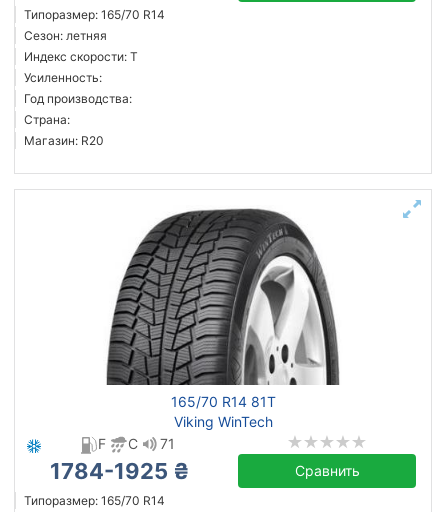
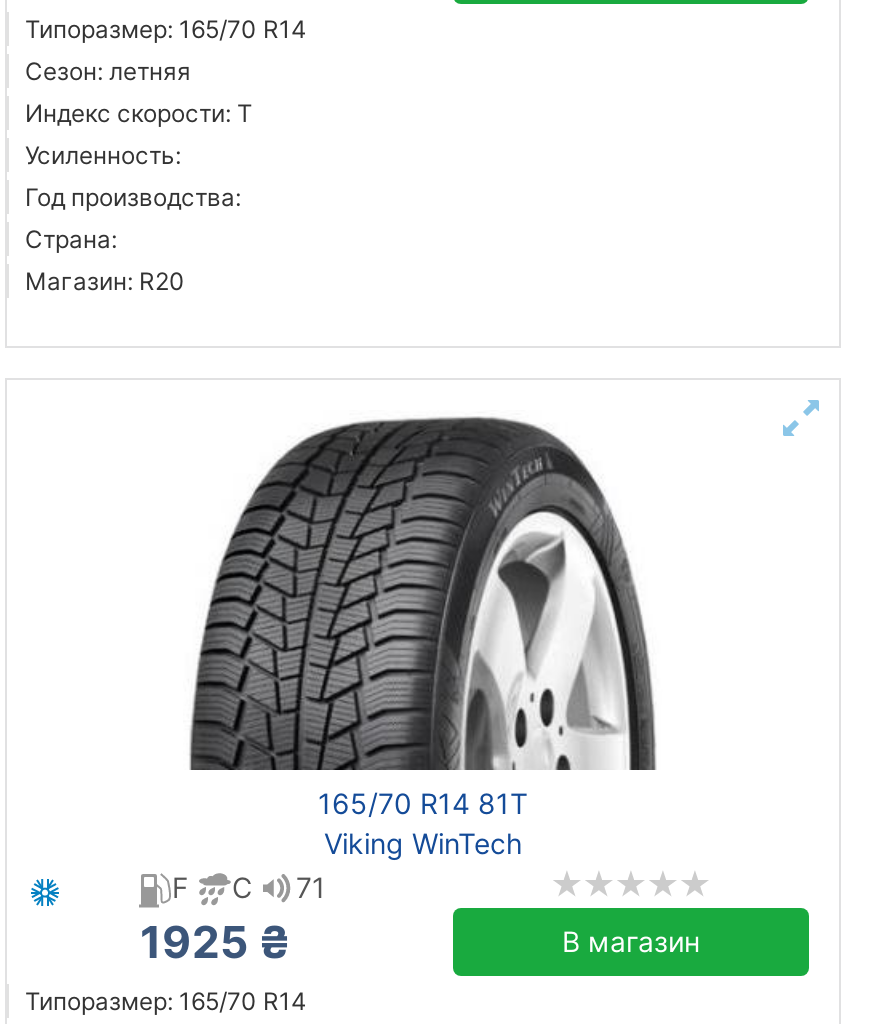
[49,458,359,484] 1784-1925 ₴ | Сравнить -> [140,916,700,968] 1925 ₴ | В магазин

